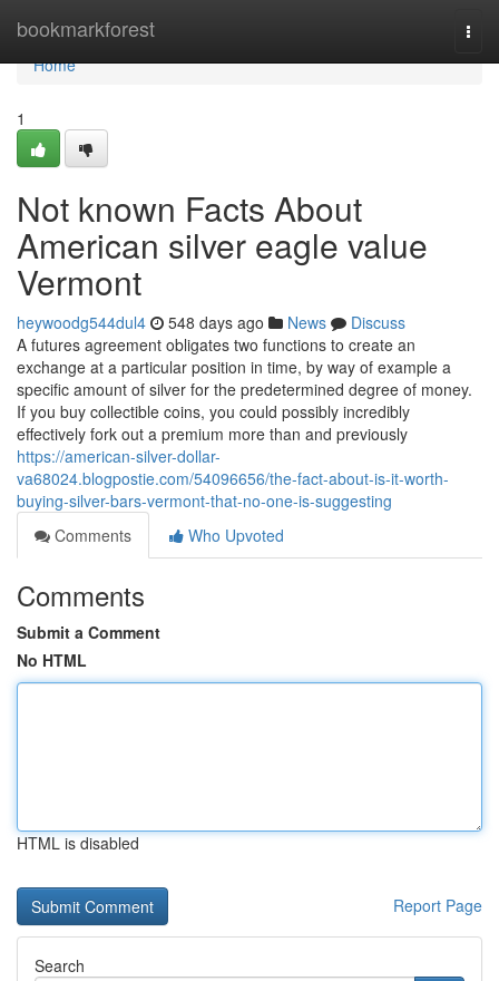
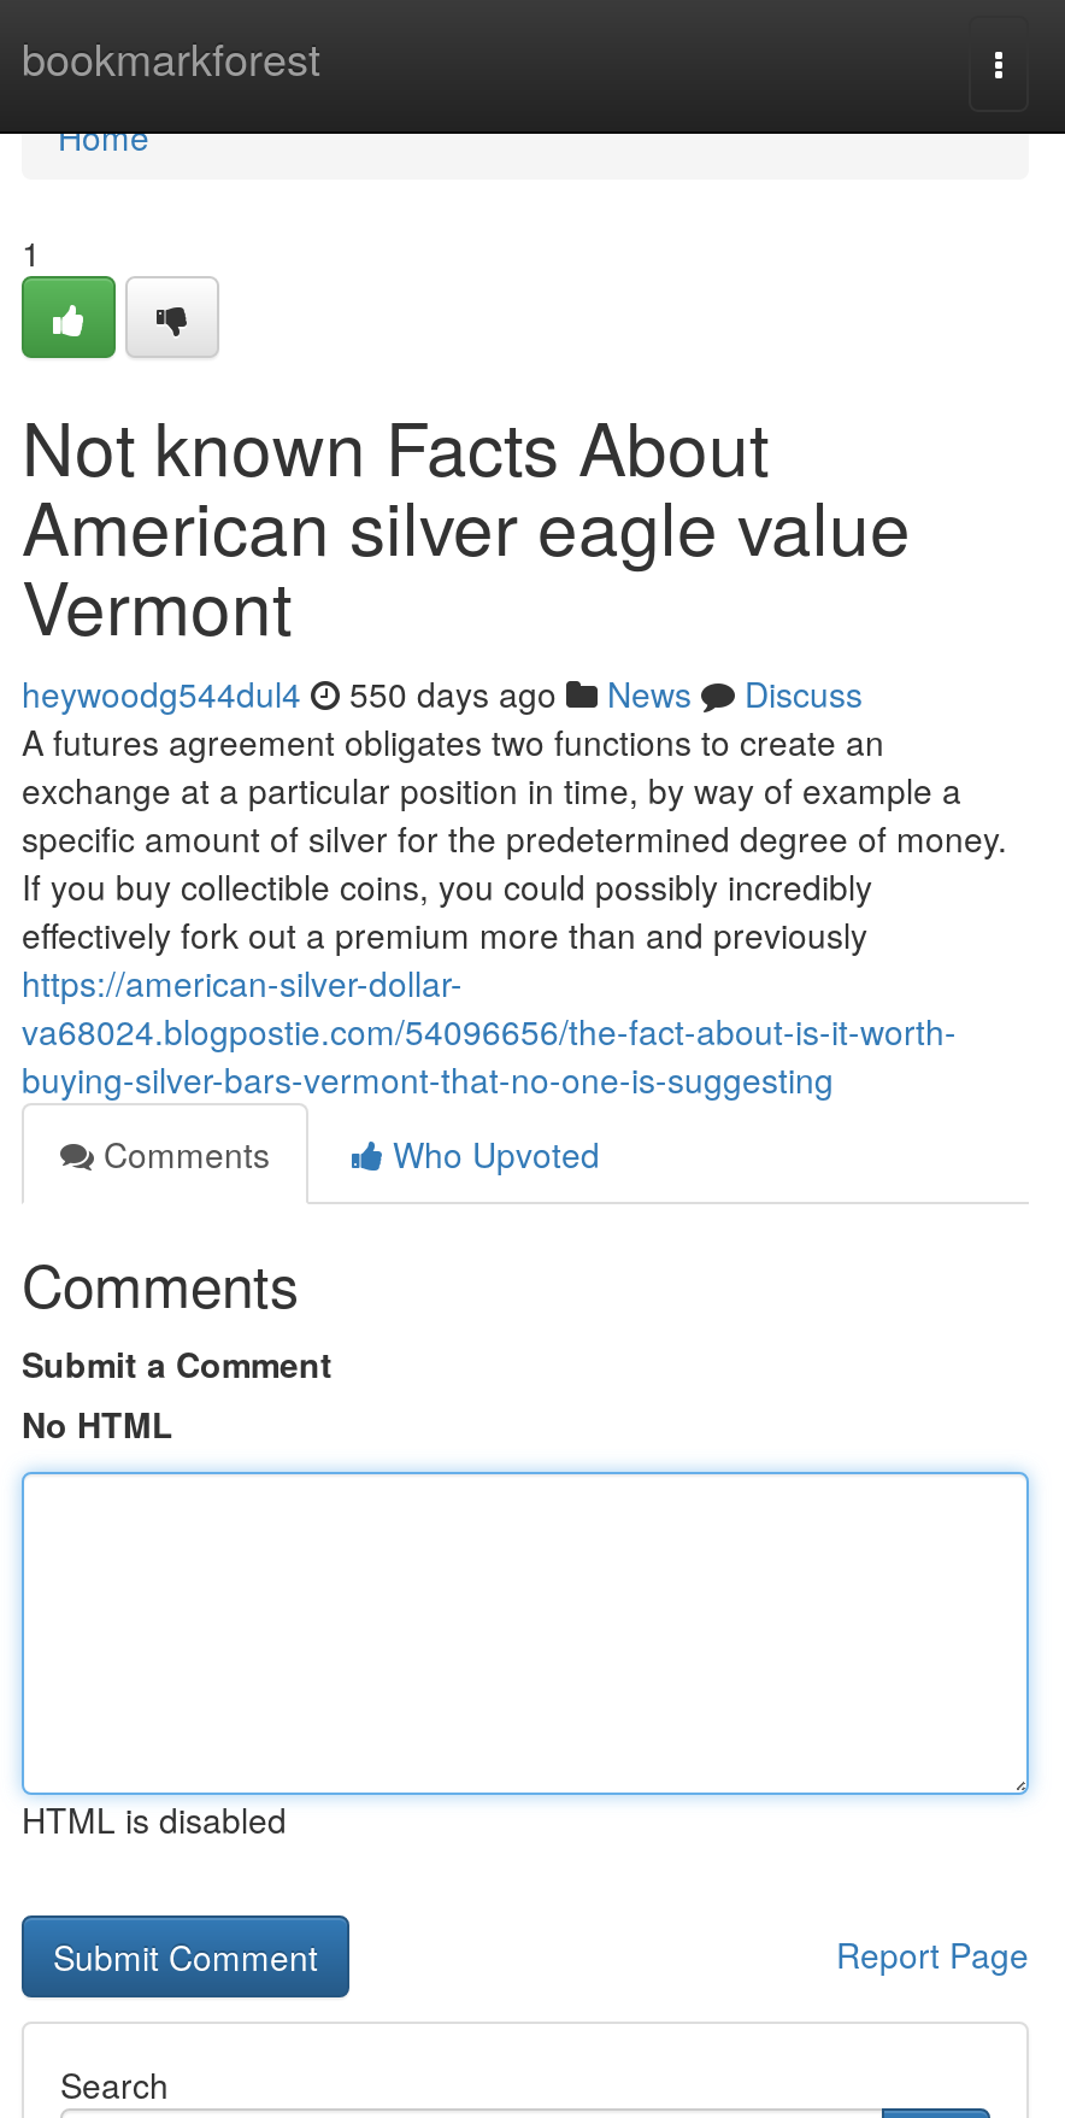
[17,311,405,333] heywoodg544dul4 548 days ago News Discuss -> [22,669,863,717] heywoodg544dul4 550 days ago News Discuss

